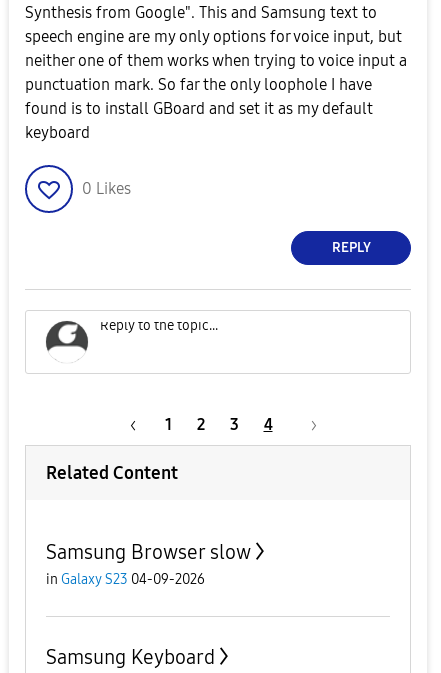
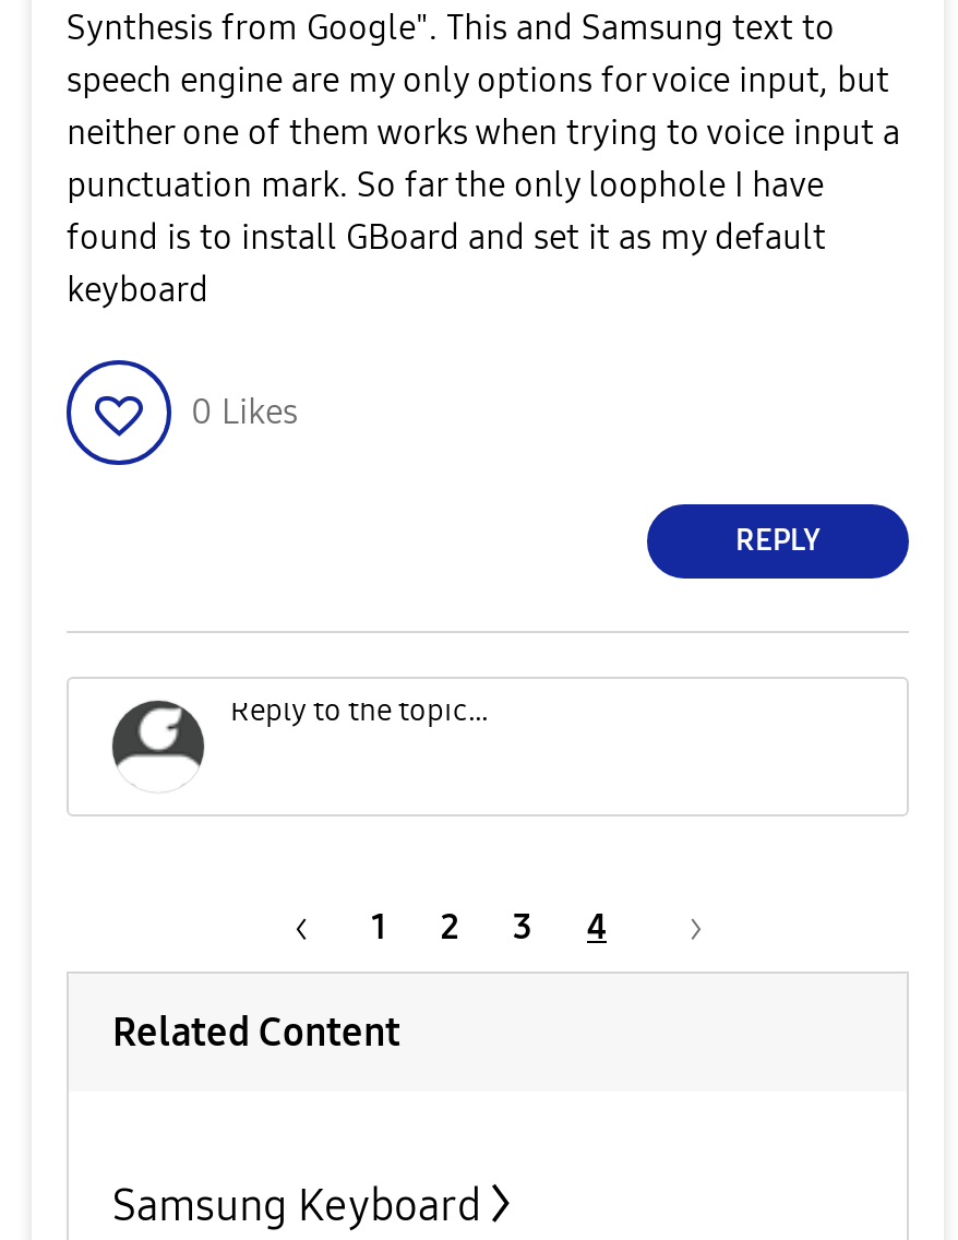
[46,540,251,588] Samsung Browser slow | in Galaxy S23 04-09-2026 -> none

